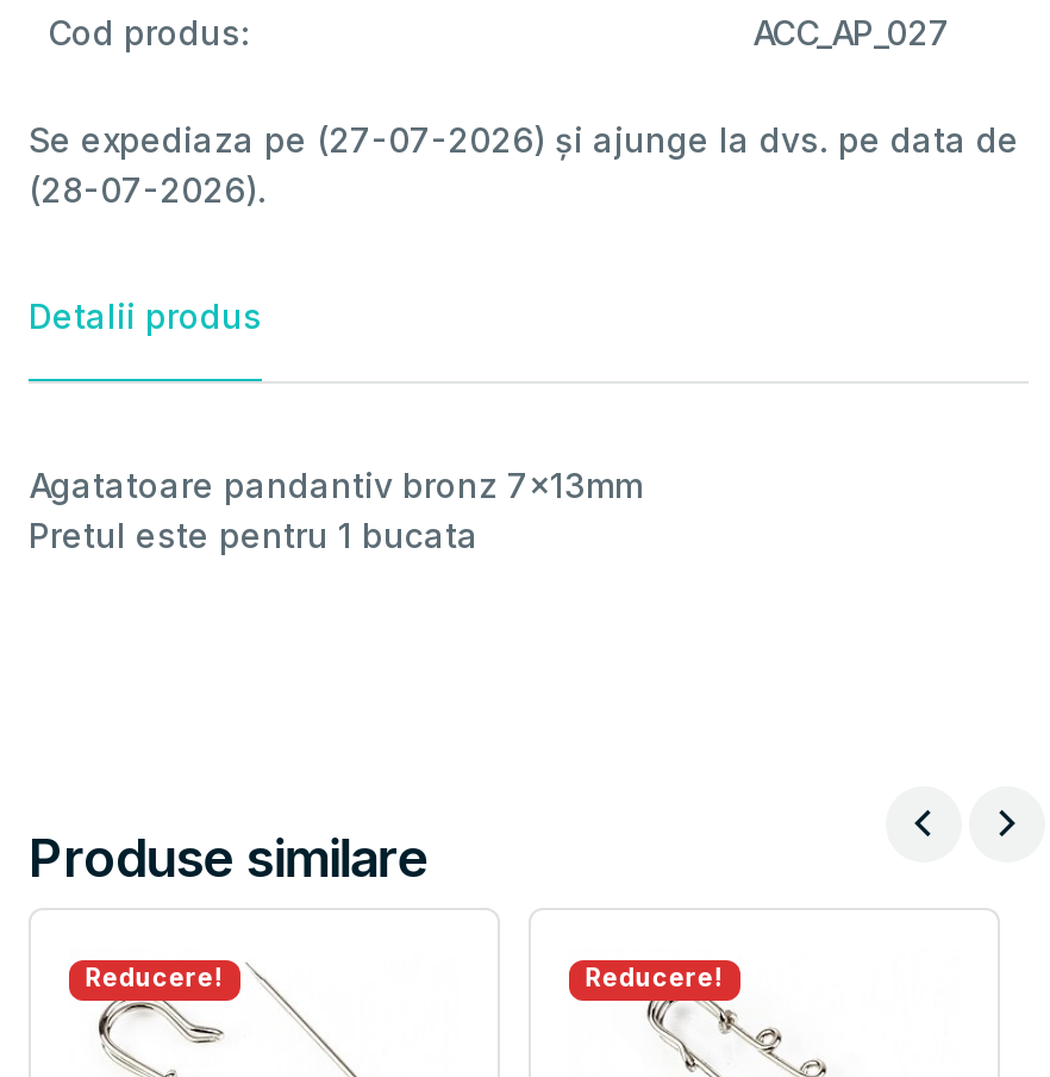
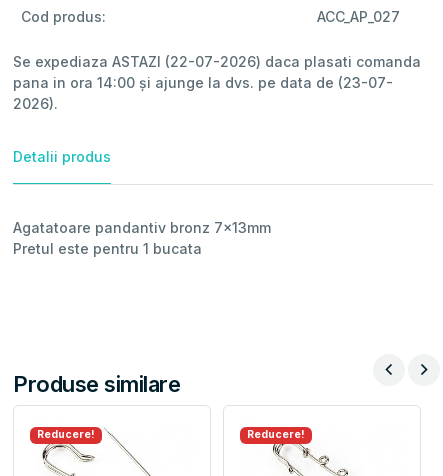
[29,120,1019,211] Se expediaza pe (27-07-2026) și ajunge la dvs. pe data de | (28-07-2026). -> [13,53,421,112] Se expediaza ASTAZI (22-07-2026) daca plasati comanda | pana in ora 14:00 și ajunge la dvs. pe data de (23-07- | 2026).

